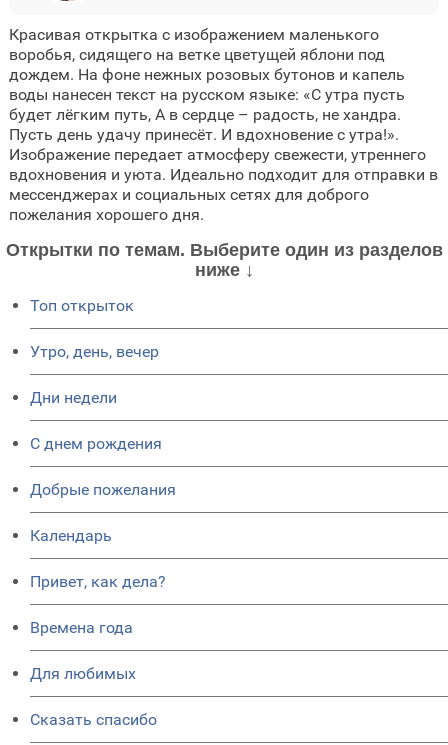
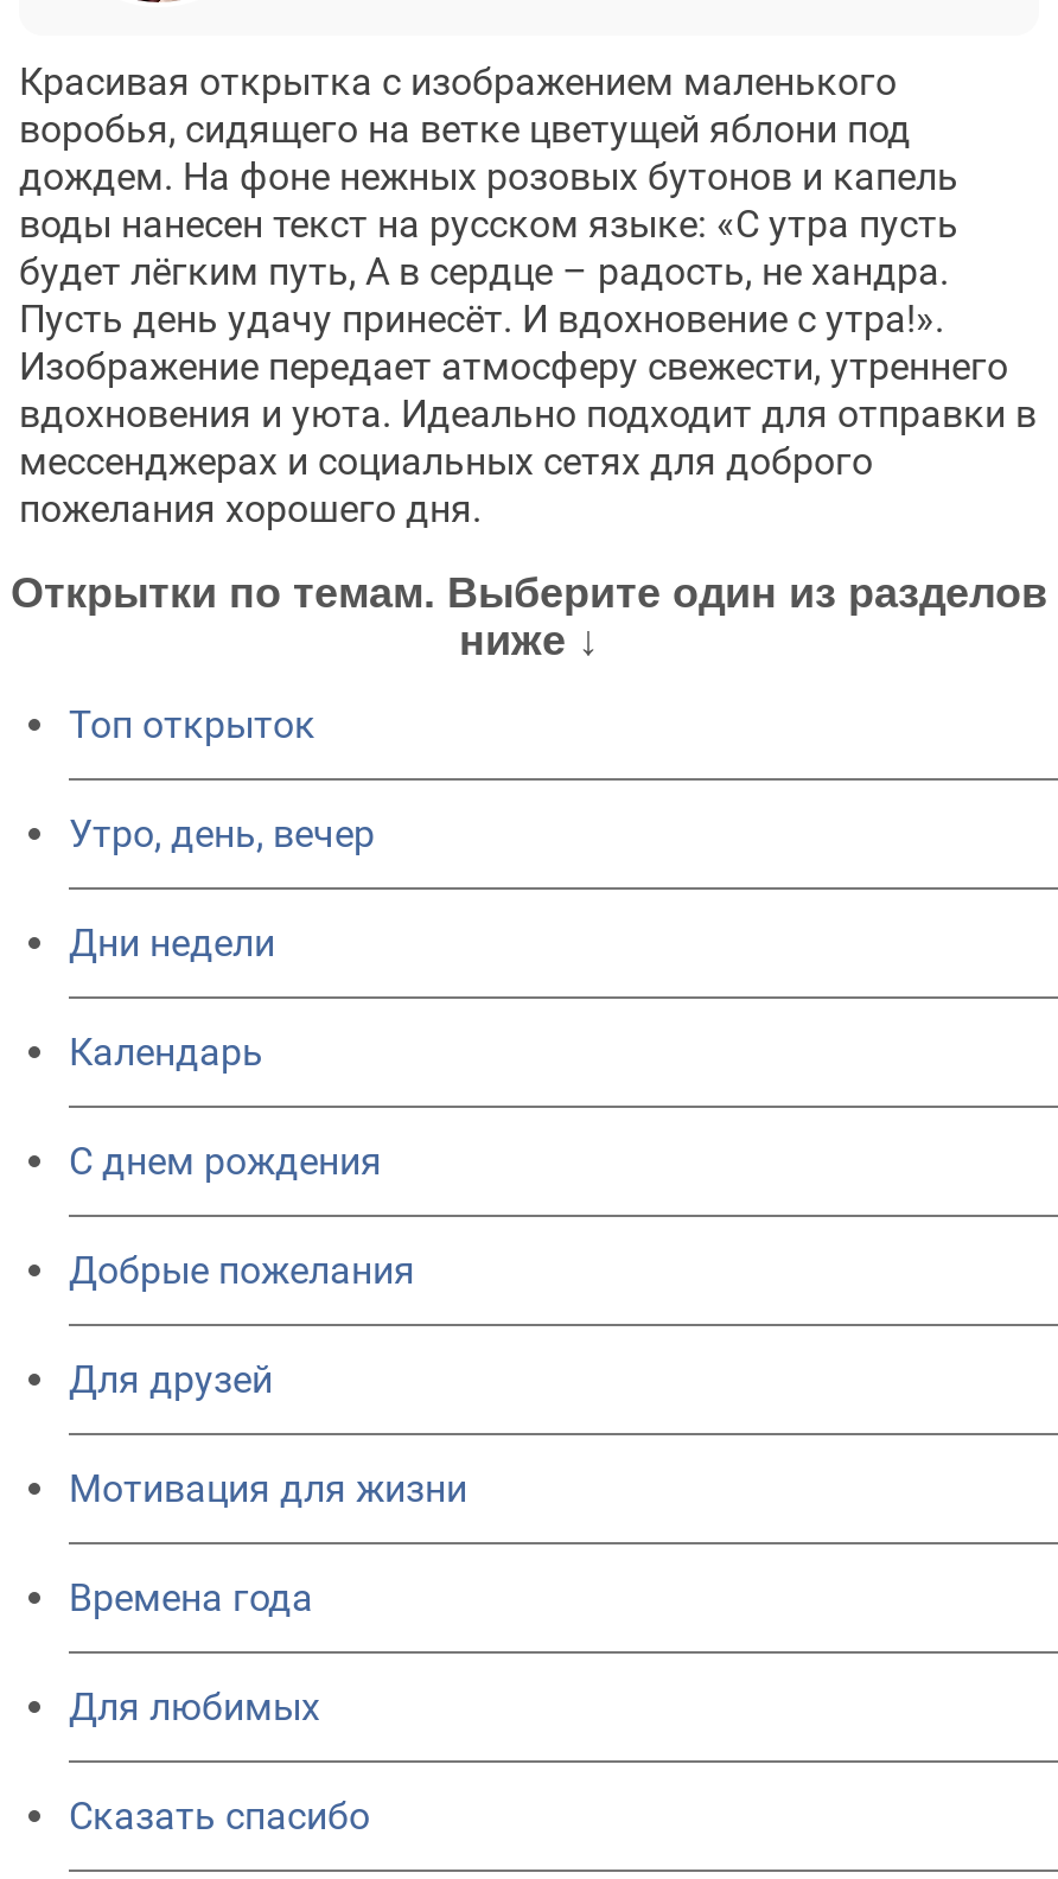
none -> [69,1357,273,1402] Для друзей
moved [30,526,112,545] -> [69,1030,263,1075]: Календарь
[30,572,166,591] Привет, как дела? -> [69,1466,467,1511] Мотивация для жизни

